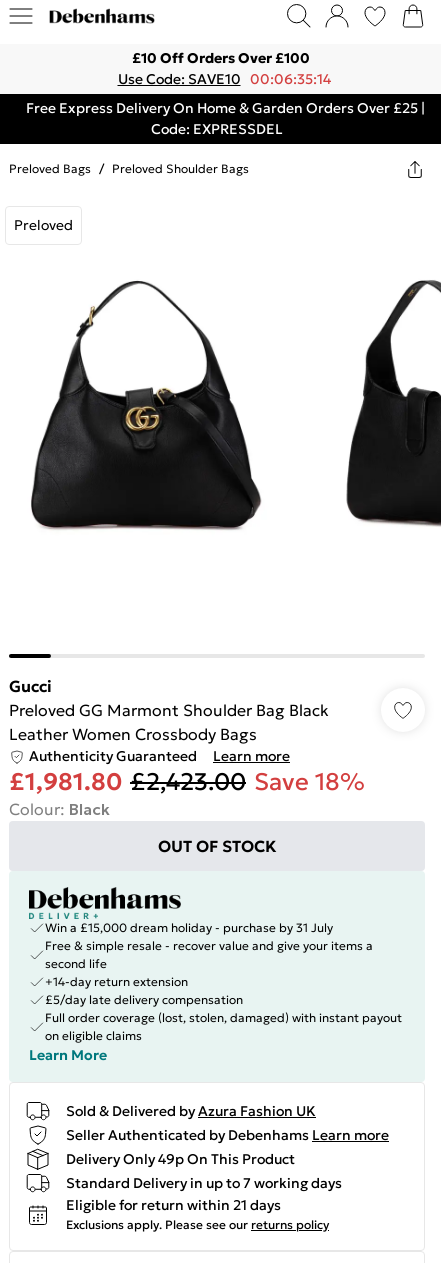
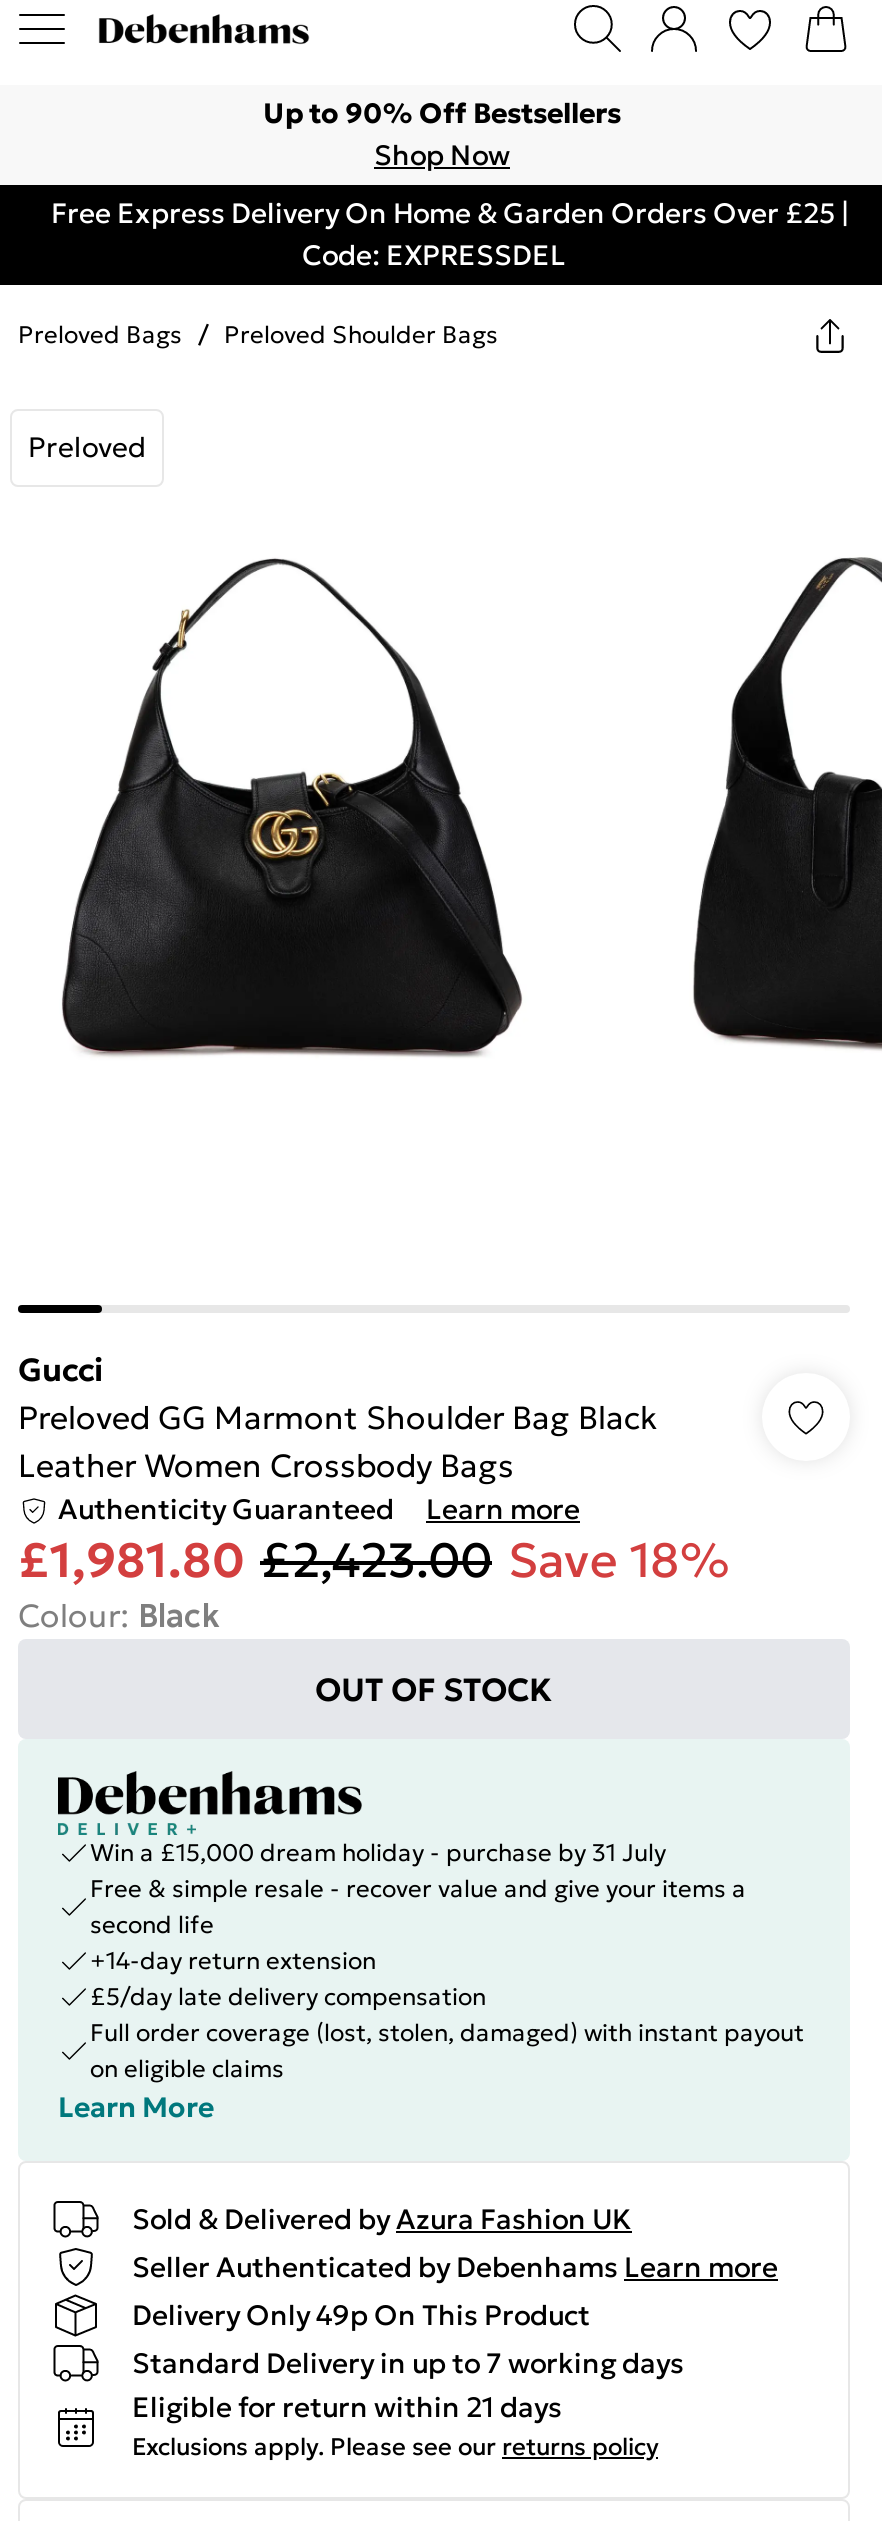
[117,49,331,88] £10 Off Orders Over £100 | Use Code: SAVE10 00:06:35:14 -> [263,95,621,173] Up to 90% Off Bestsellers | Shop Now

